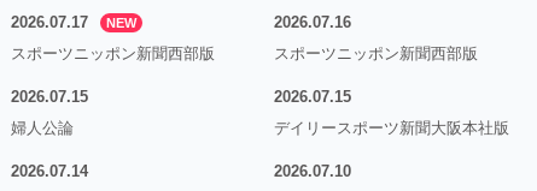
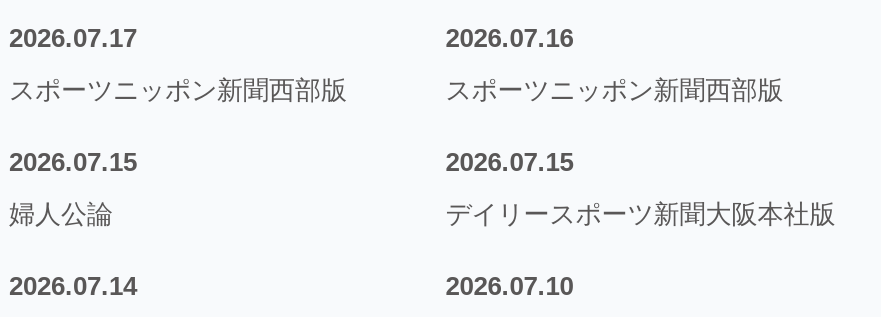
[106,16,136,31] NEW -> none

